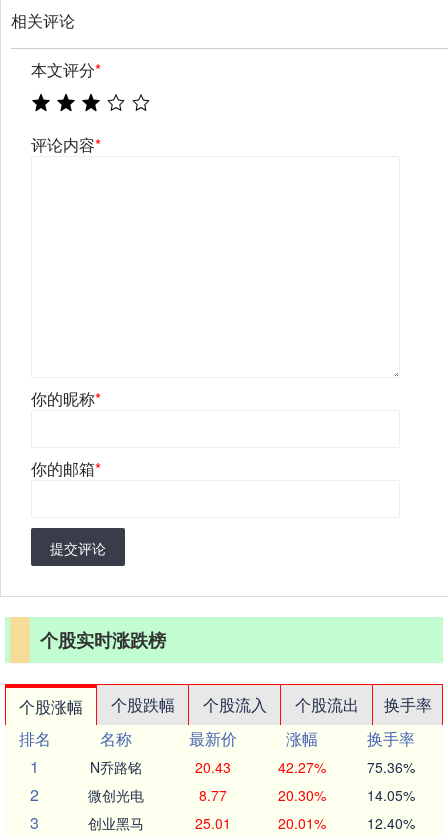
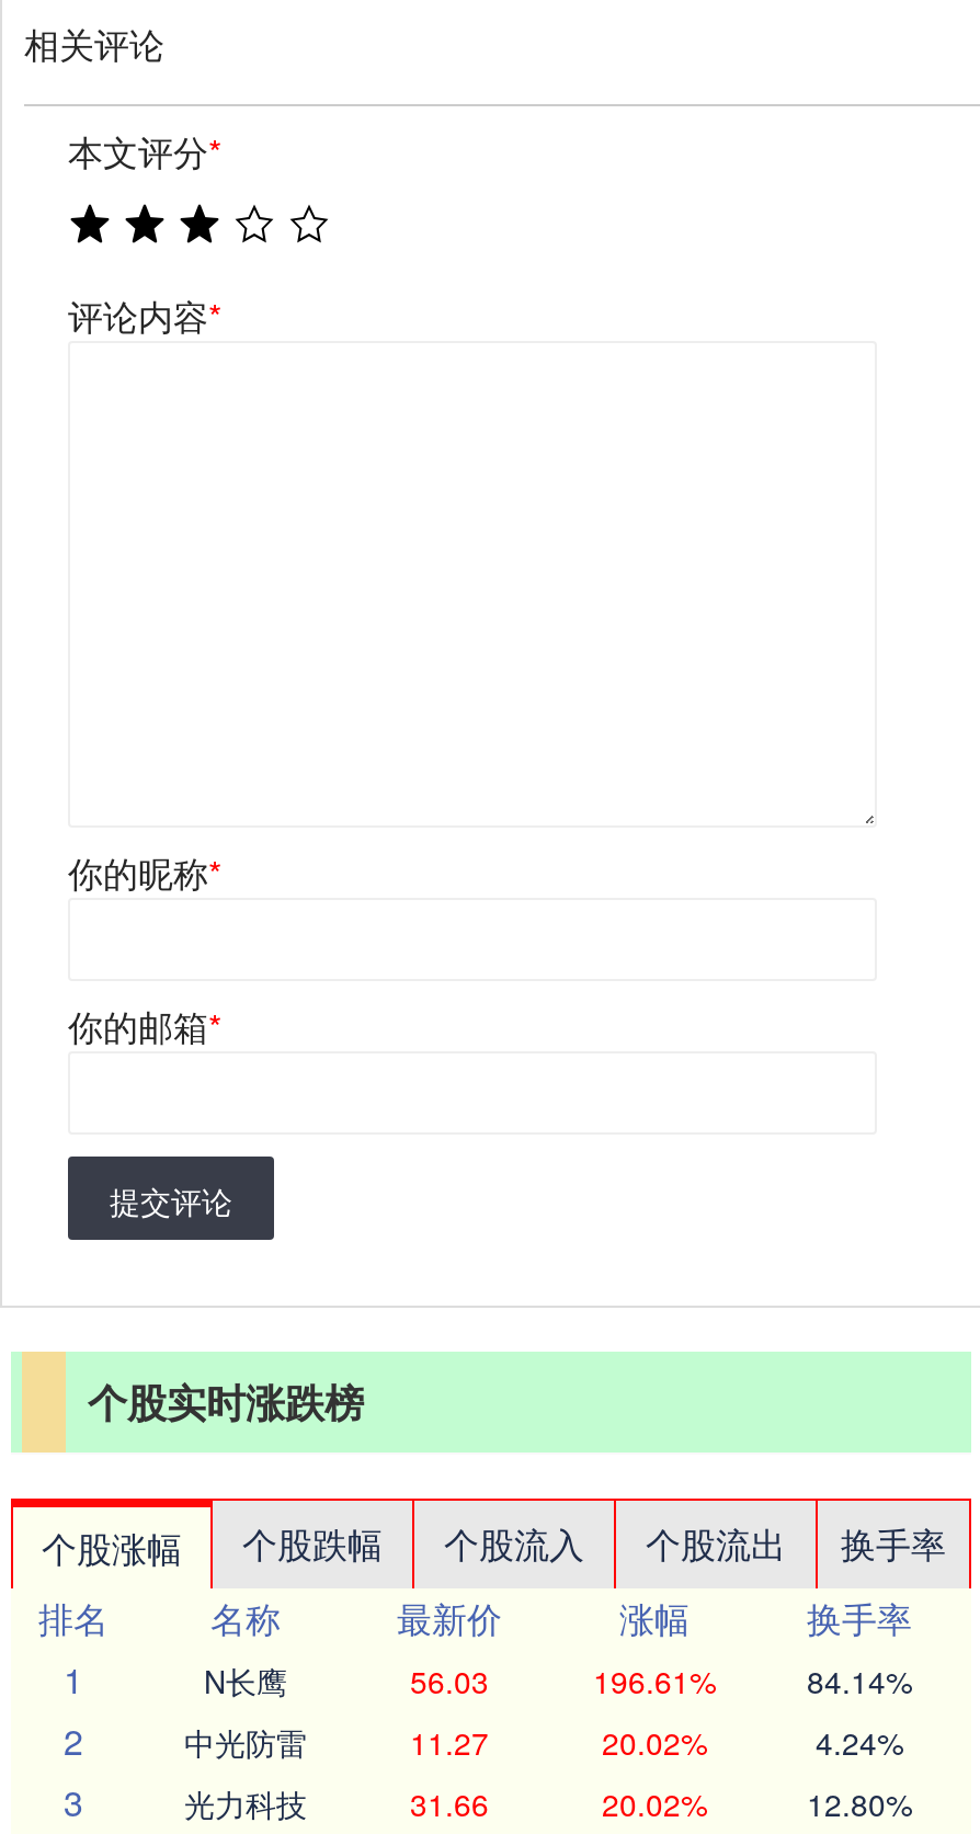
[90,757,414,777] N乔路铭 | 20.43 | 42.27% | 75.36% -> [204,1658,912,1702] N长鹰 | 56.03 | 196.61% | 84.14%
[88,785,414,805] 微创光电 | 8.77 | 20.30% | 14.05% -> [184,1720,903,1764] 中光防雷 | 11.27 | 20.02% | 4.24%
[88,813,414,833] 创业黑马 | 25.01 | 20.01% | 12.40% -> [184,1781,912,1825] 光力科技 | 31.66 | 20.02% | 12.80%

